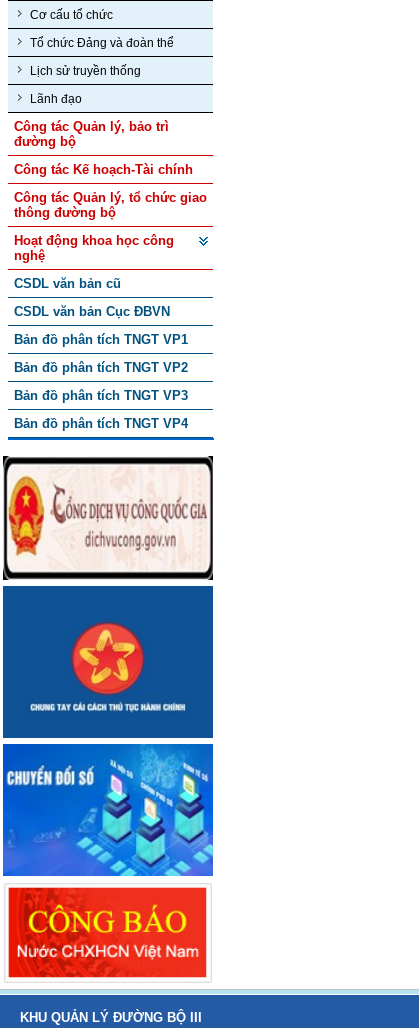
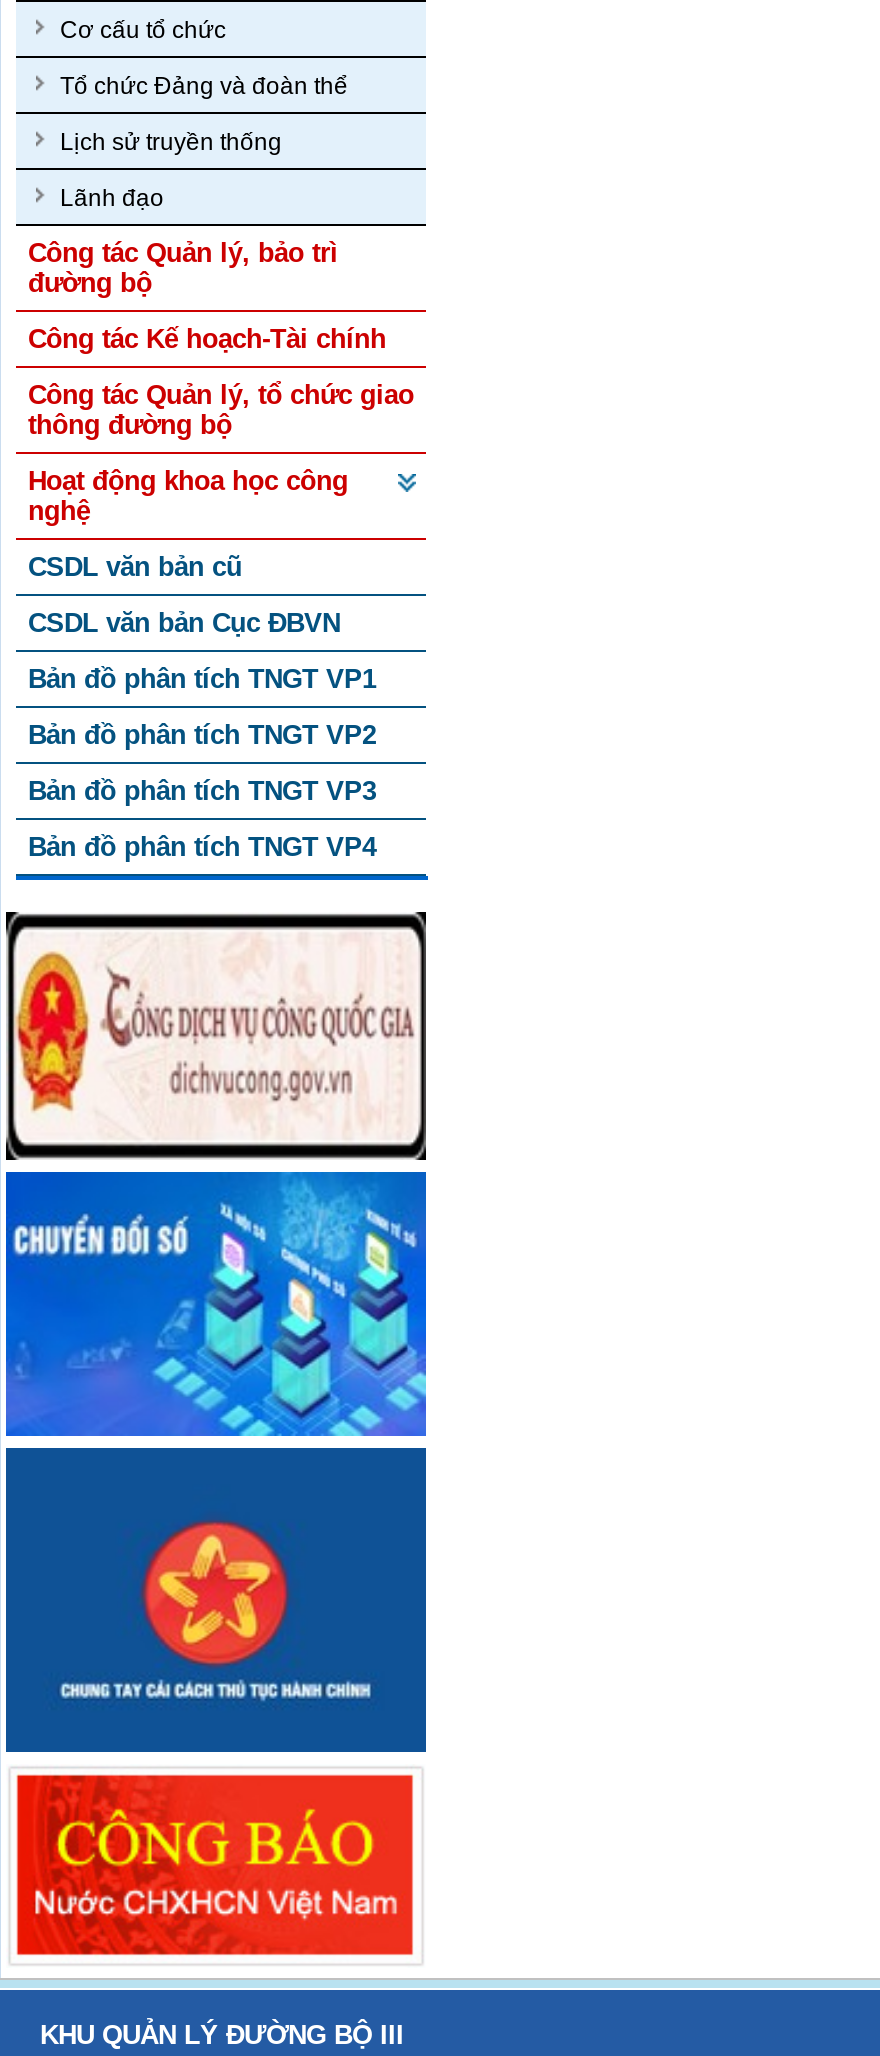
[3,586,214,724] [image] -> [6,1172,428,1450] [image]
[3,737,214,877] [image] -> [6,1476,428,1754] [image]

